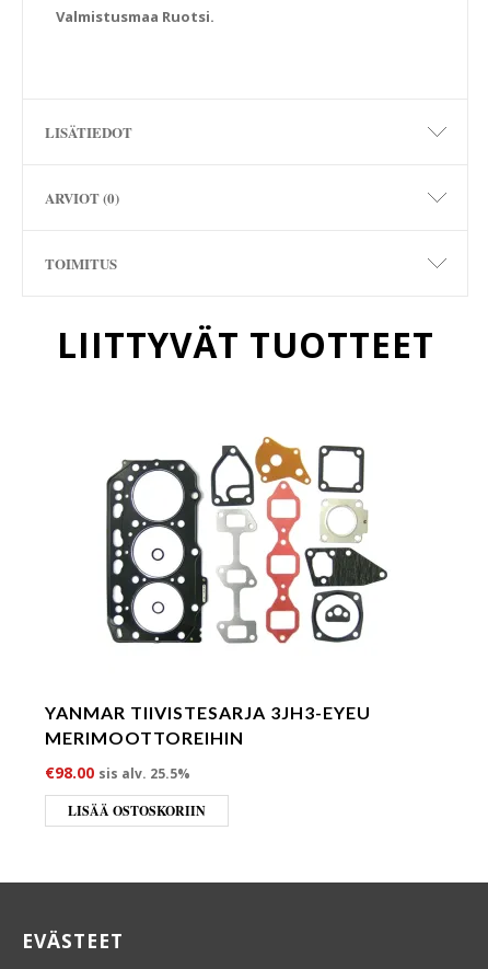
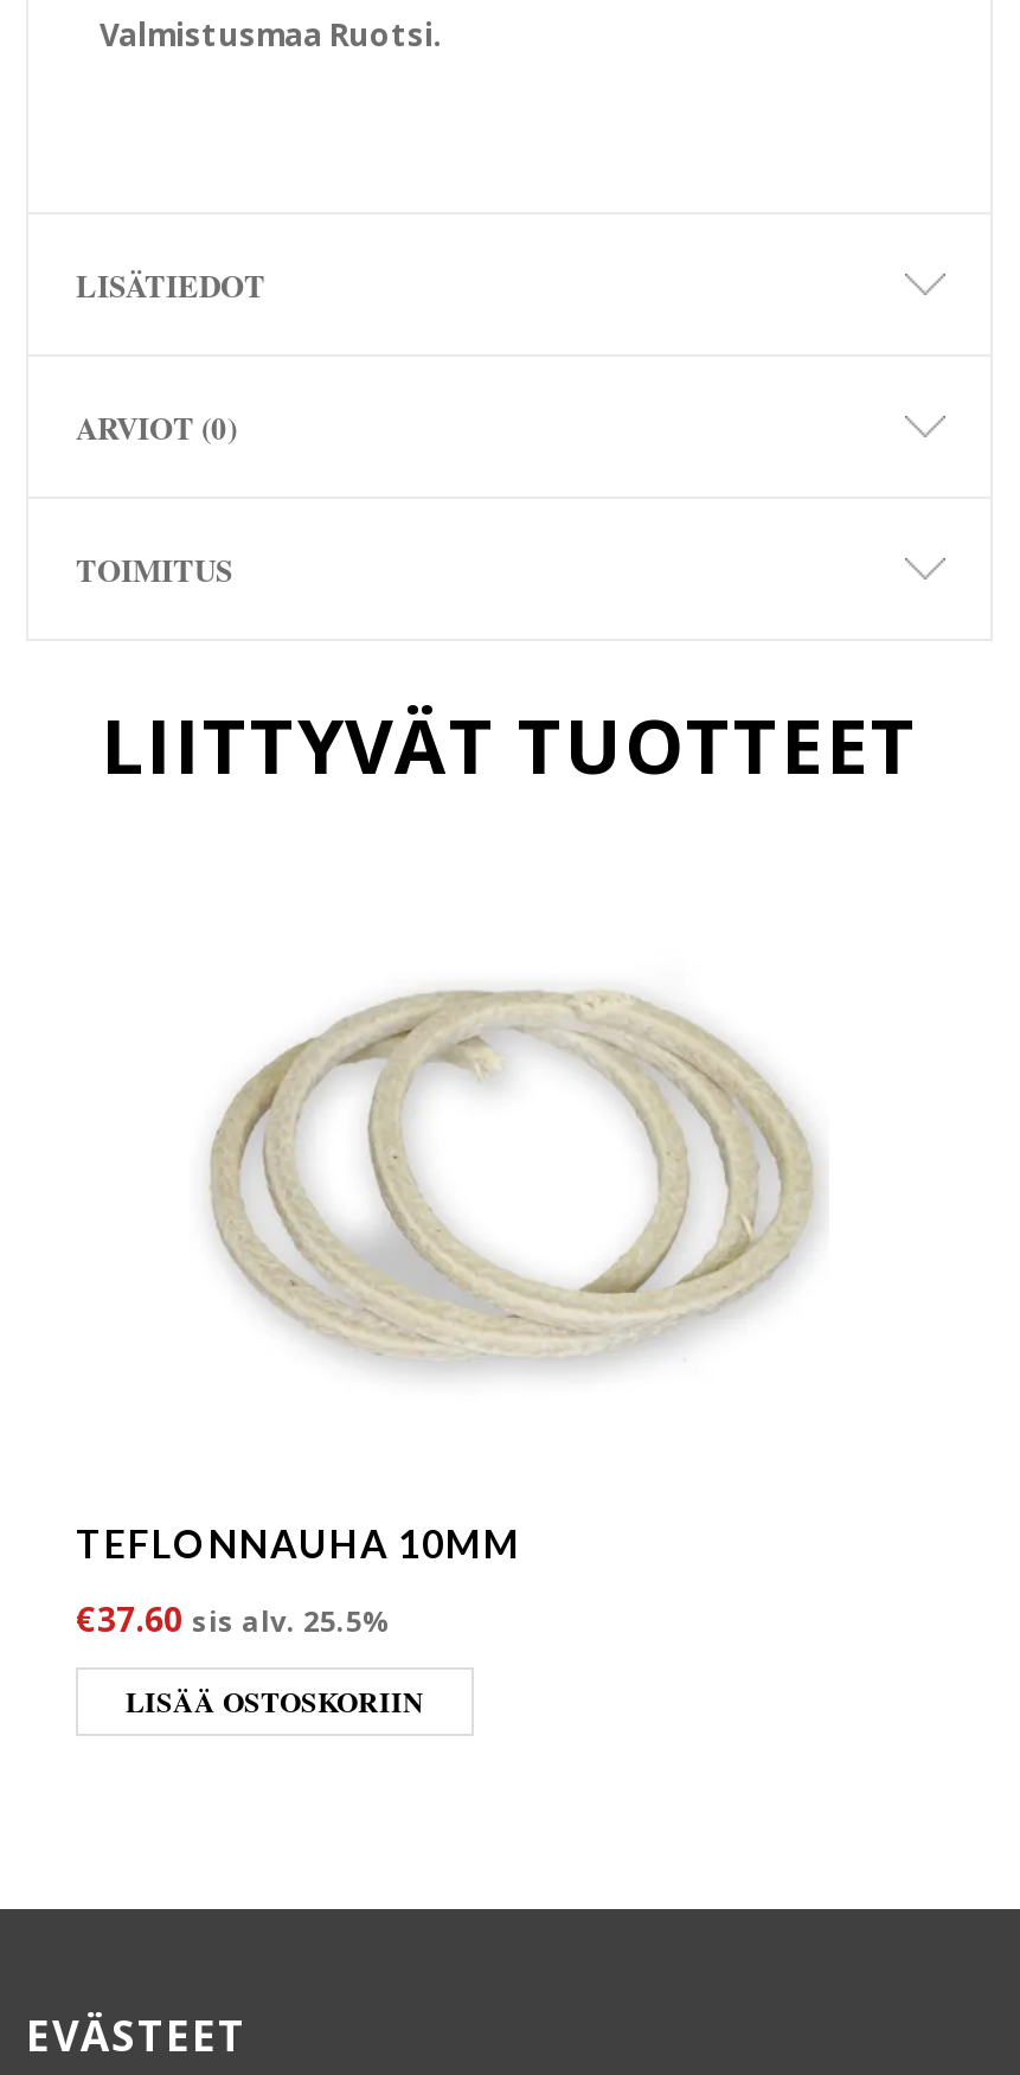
[105,436,387,644] [image] -> [209,944,822,1376] [image]
[45,702,371,748] YANMAR TIIVISTESARJA 3JH3-EYEU | MERIMOOTTOREIHIN -> [76,1519,521,1564] TEFLONNAUHA 10MM
[45,762,190,783] €98.00 sis alv. 25.5% -> [76,1595,391,1640] €37.60 sis alv. 25.5%
moved [68,801,206,820] -> [126,1681,424,1721]: LISÄÄ OSTOSKORIIN

